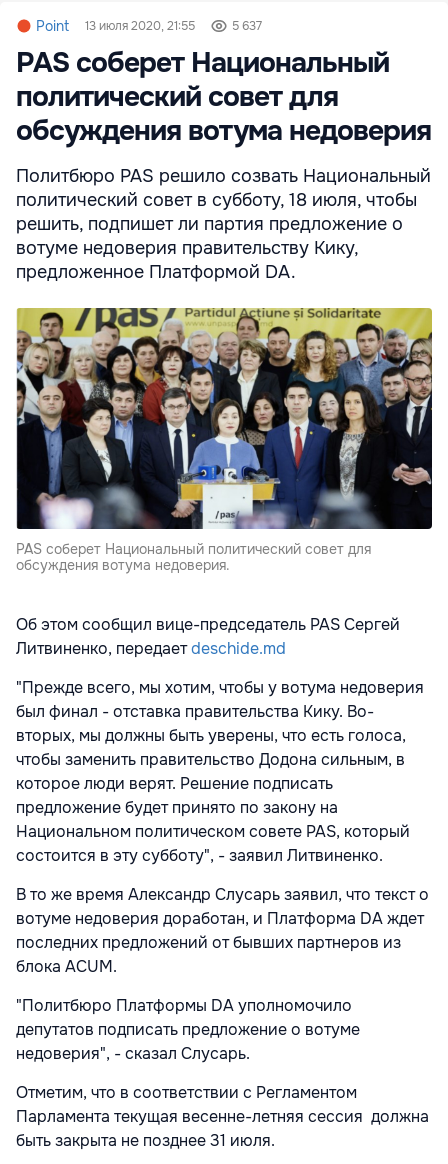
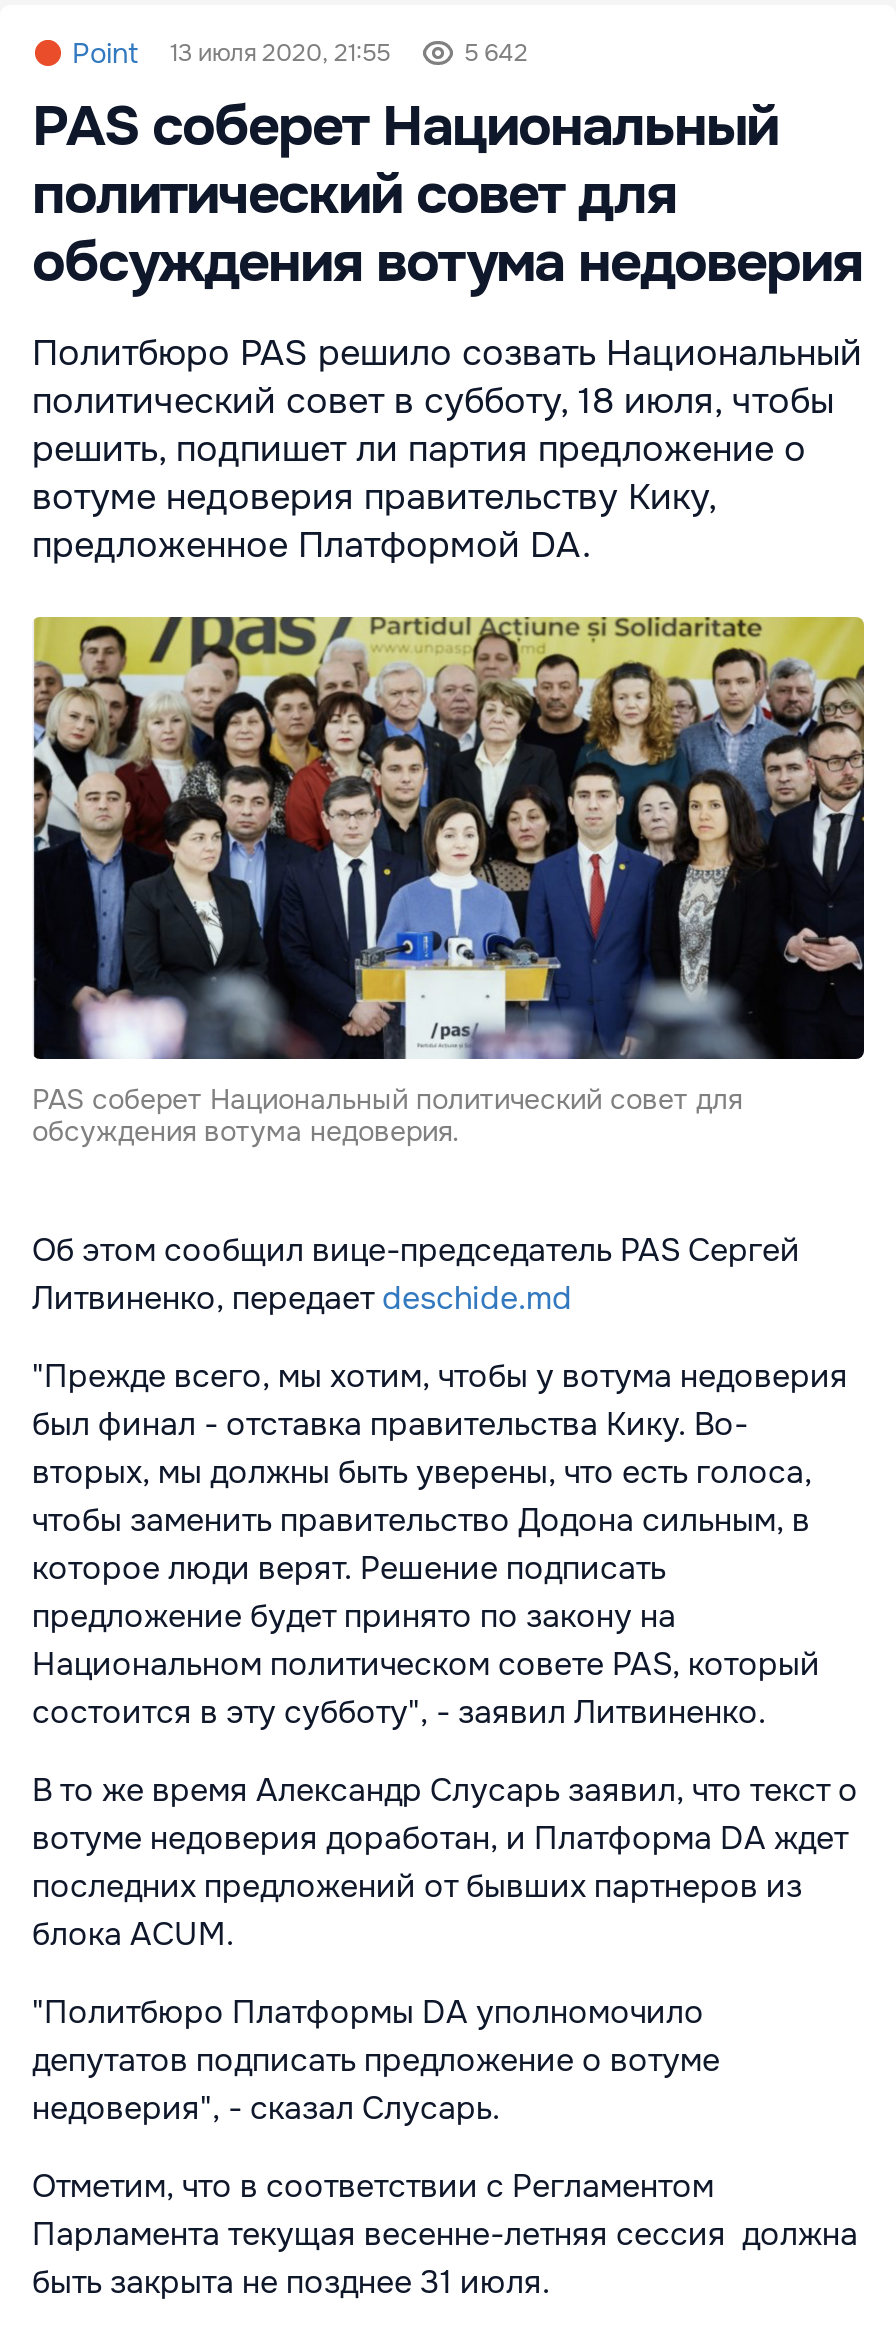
[232,18,262,34] 5 637 -> [464,37,528,69] 5 642

